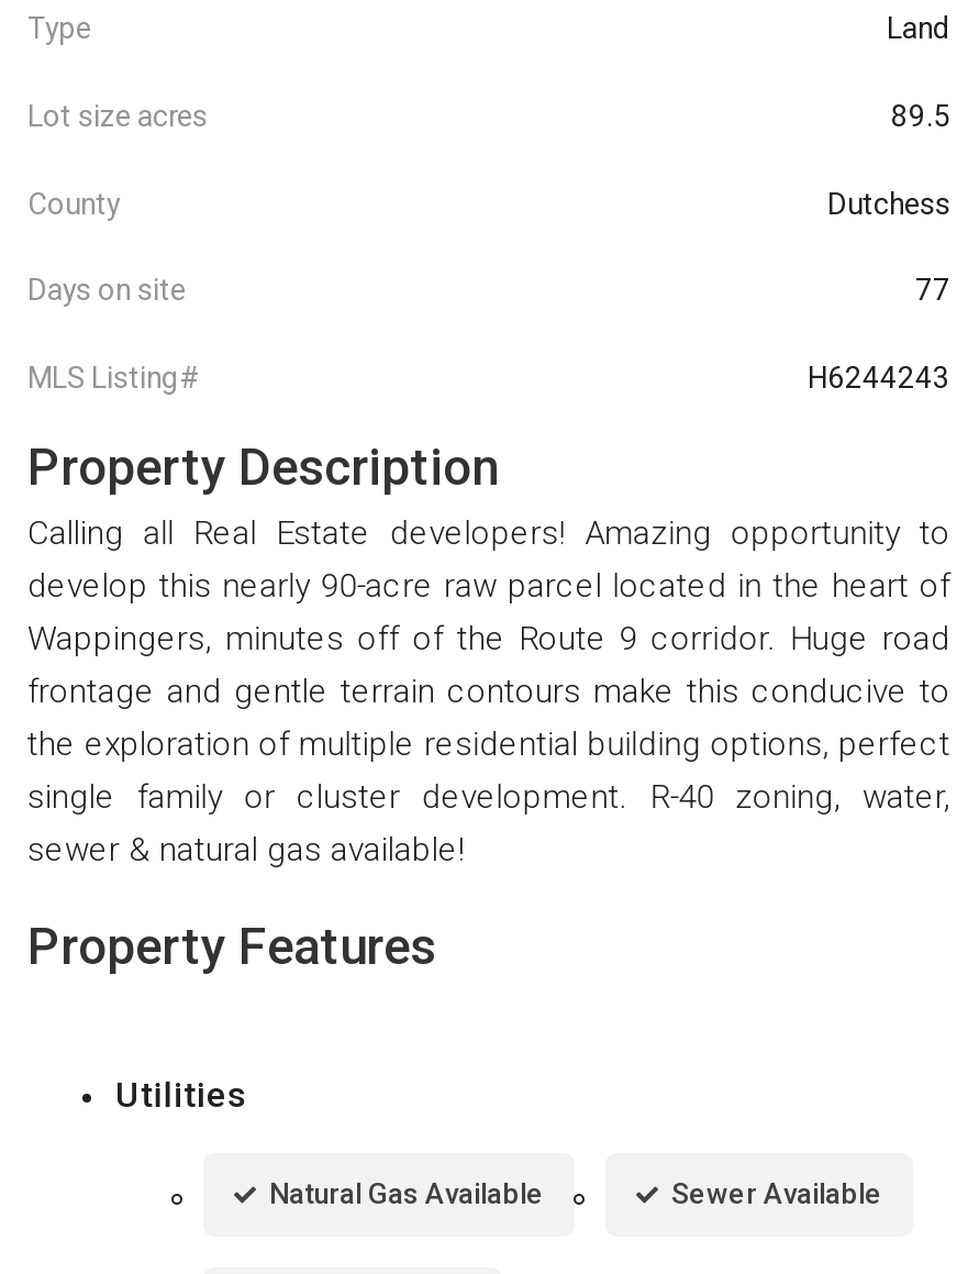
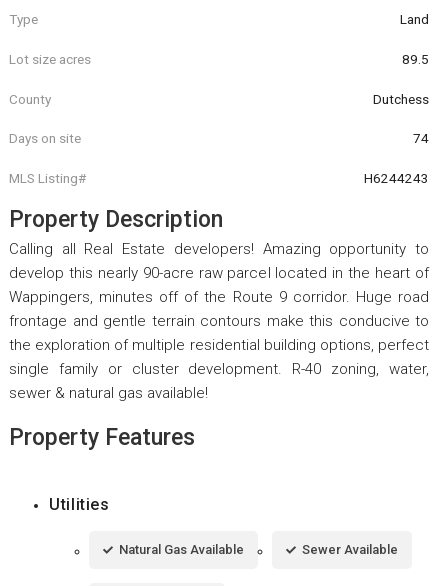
[915,272,950,307] 77 -> [413,130,429,146] 74

